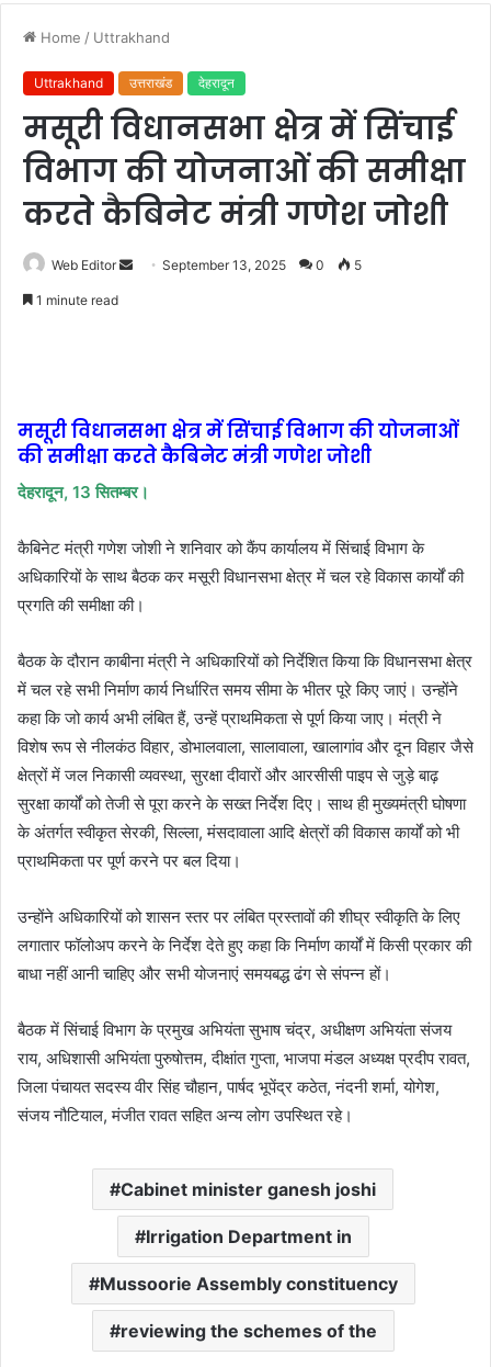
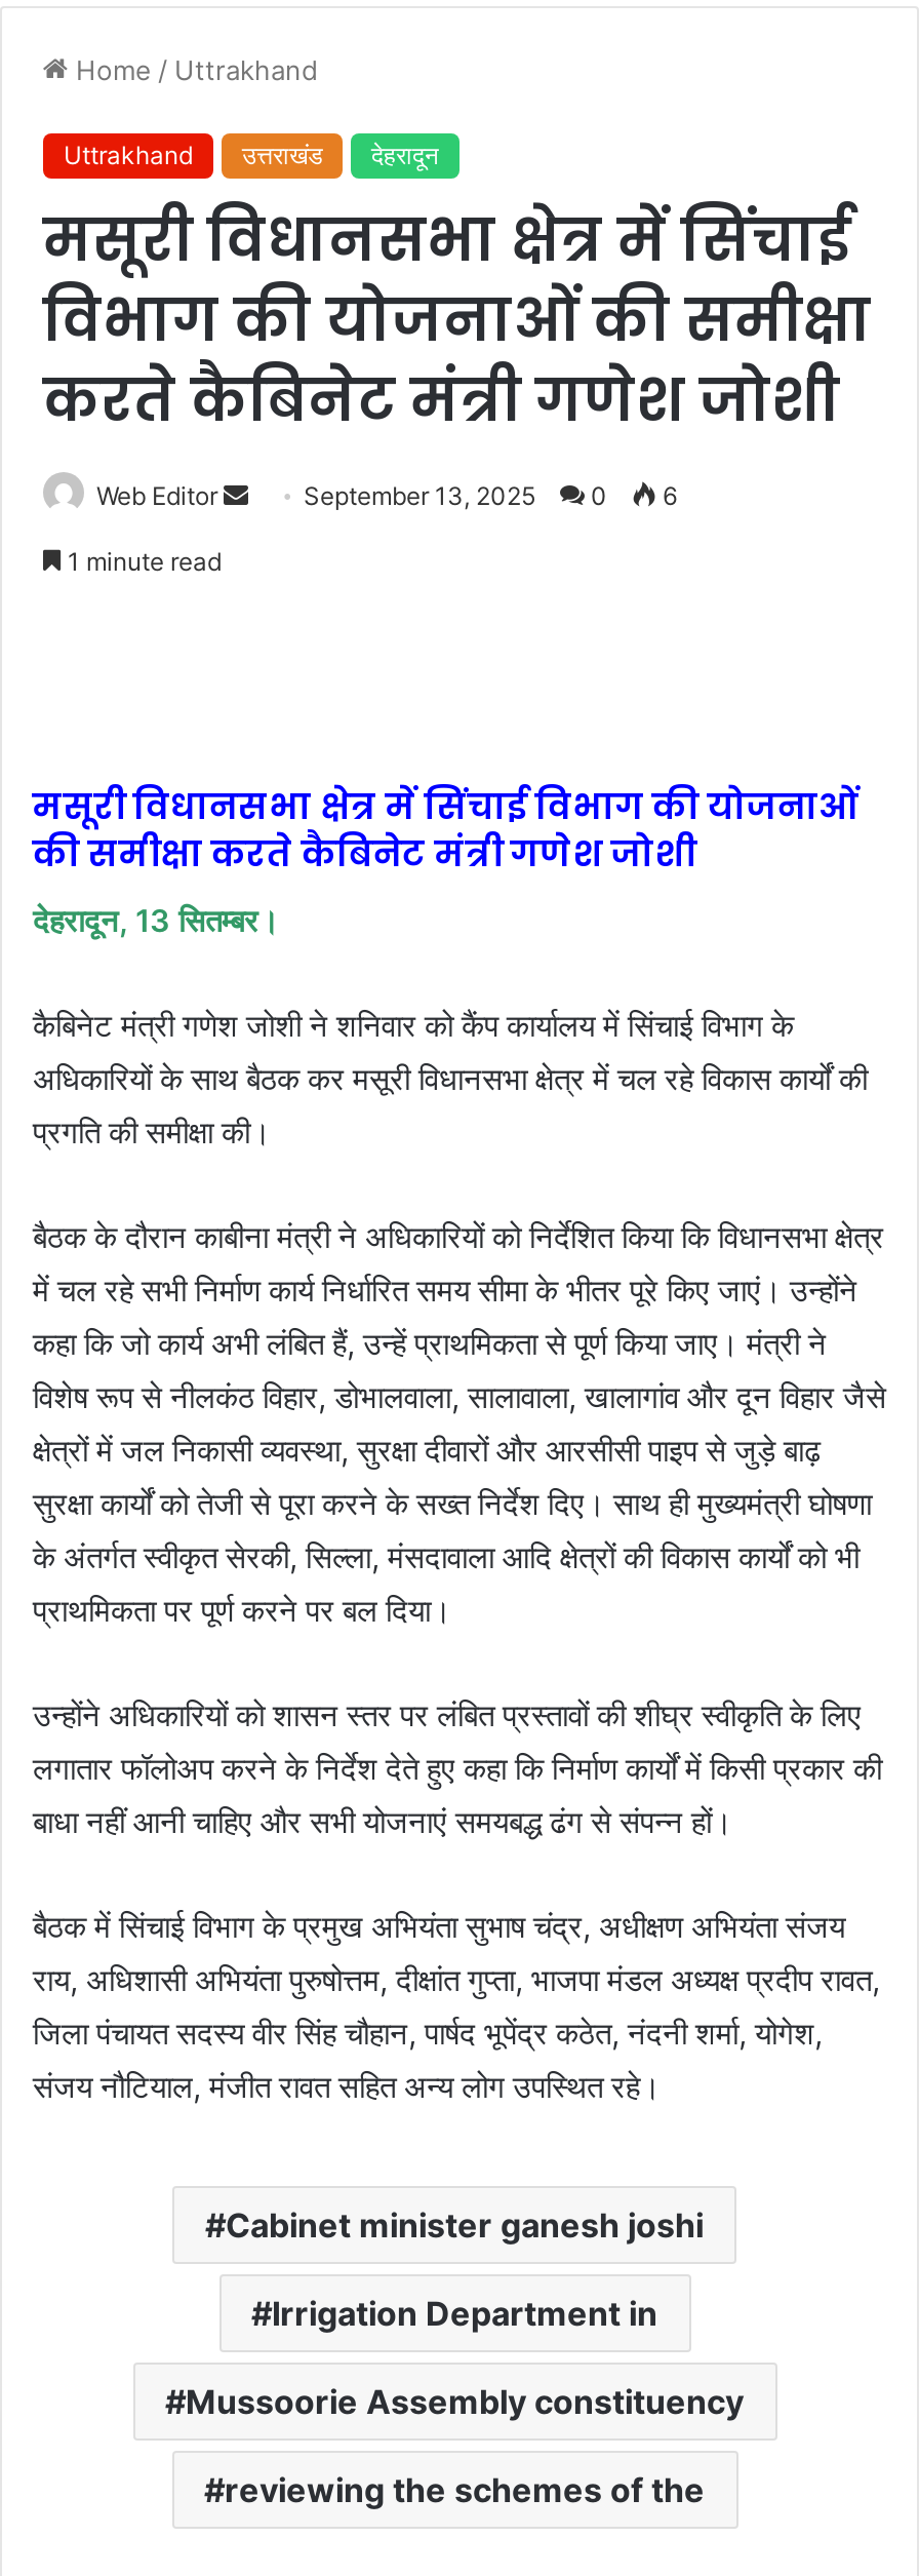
[351,257,362,273] 5 -> [656,480,677,511] 6

